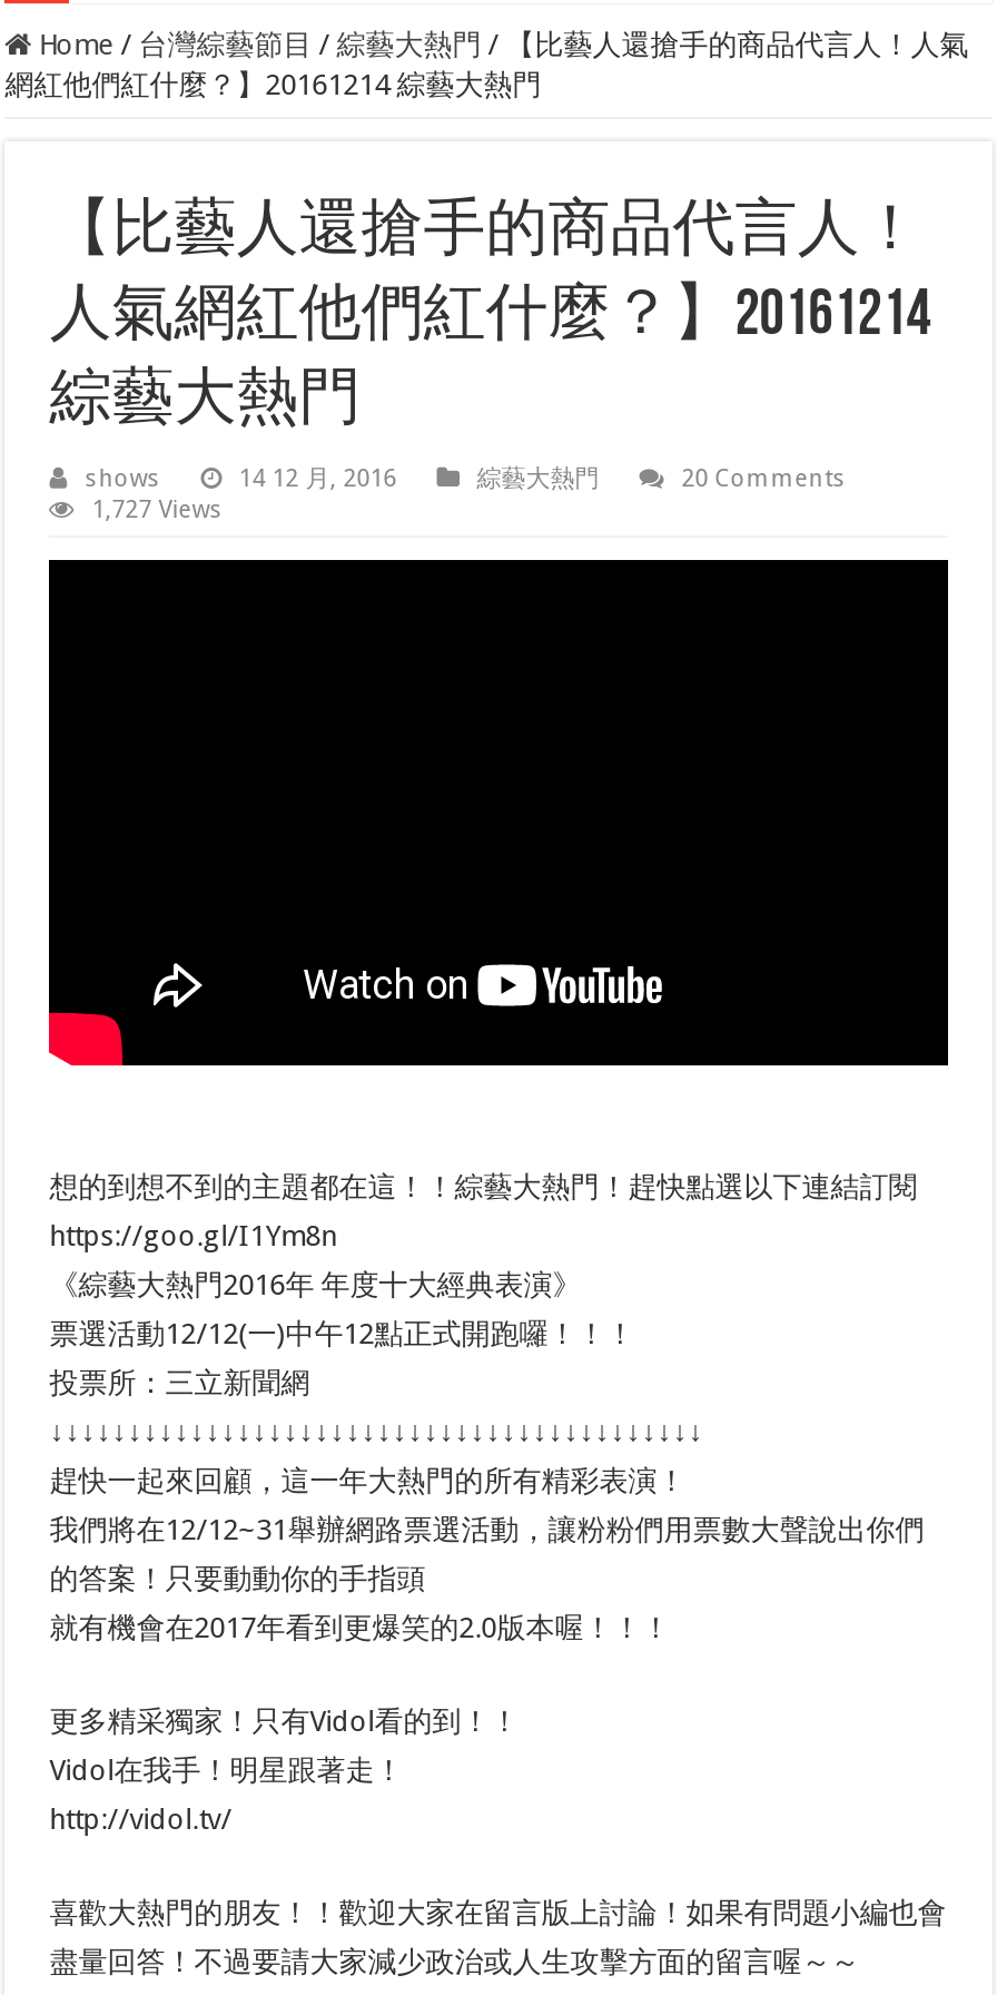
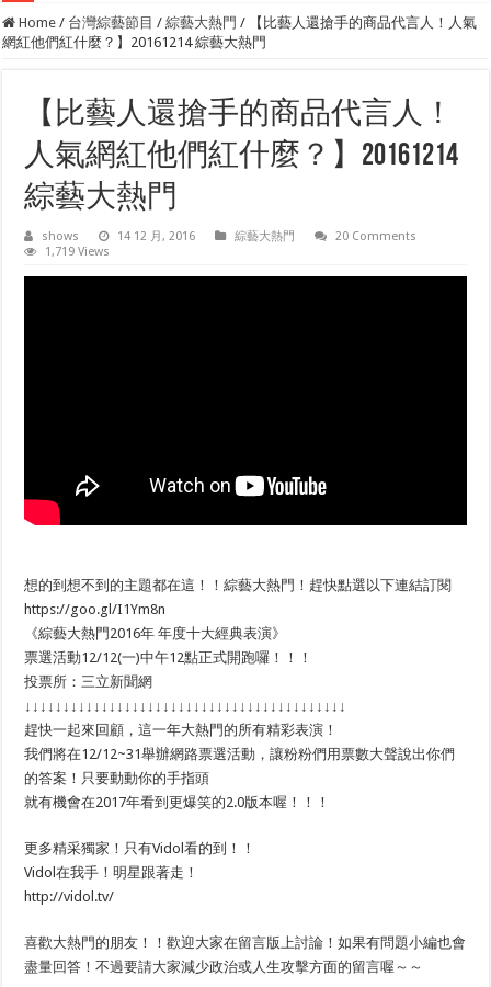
[92,495,223,524] 1,727 Views -> [45,245,110,259] 1,719 Views

